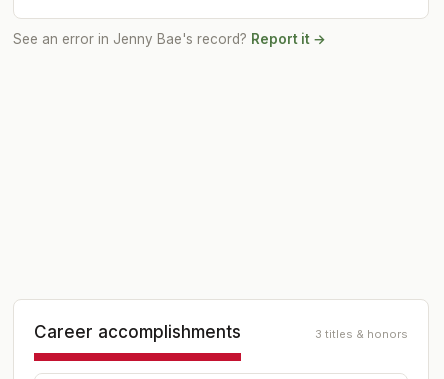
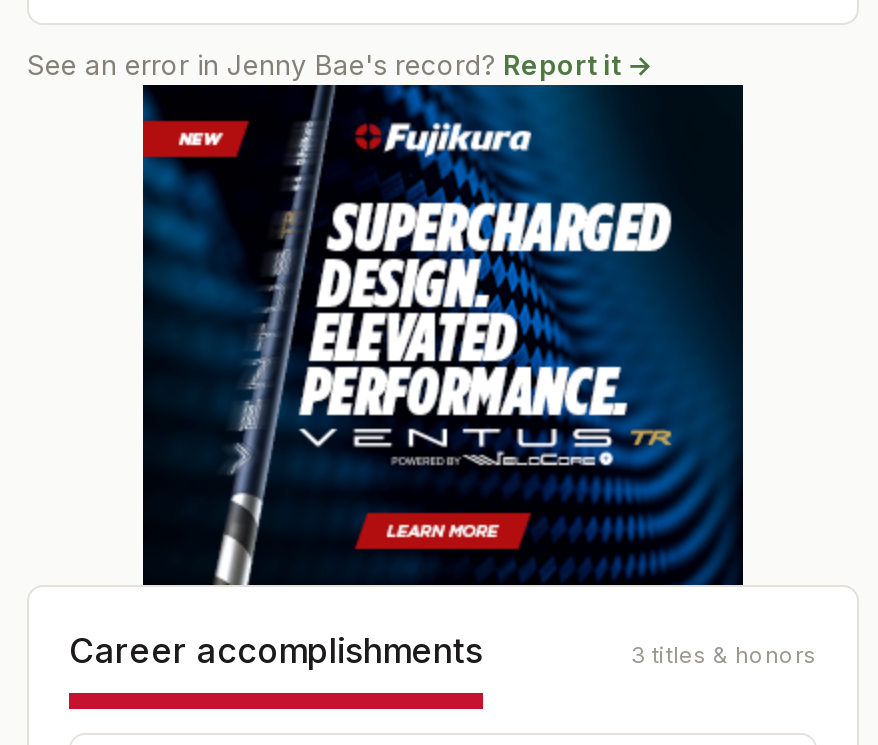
none -> [141,83,745,587] [image]

